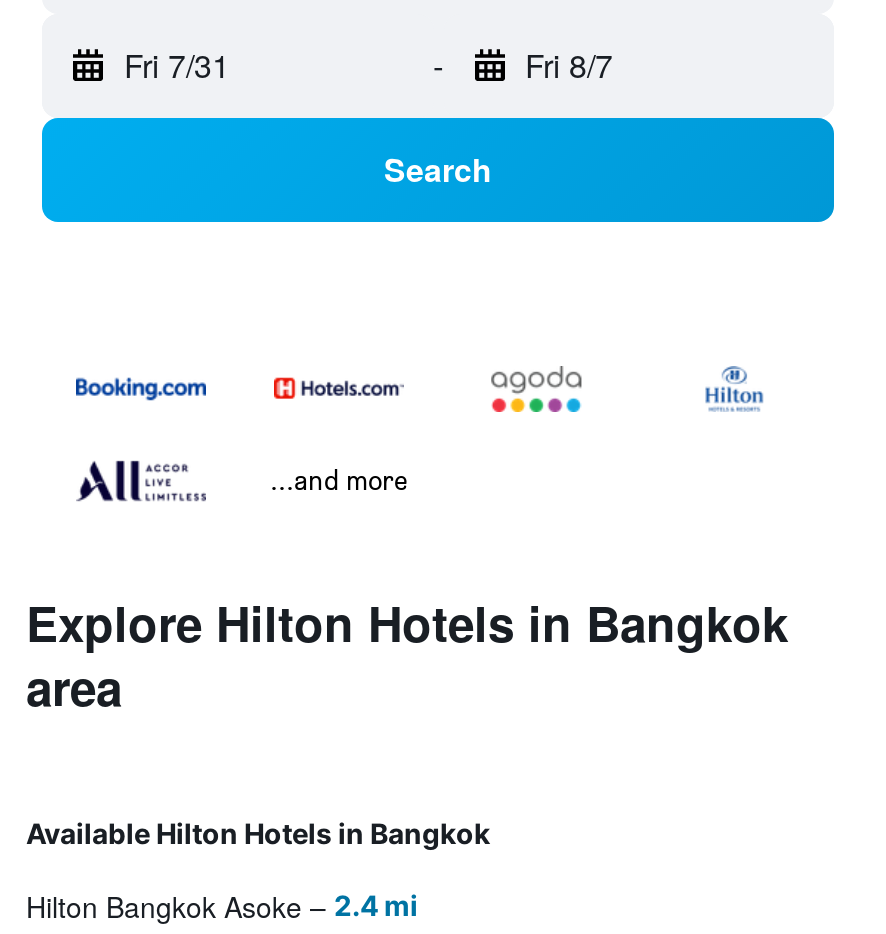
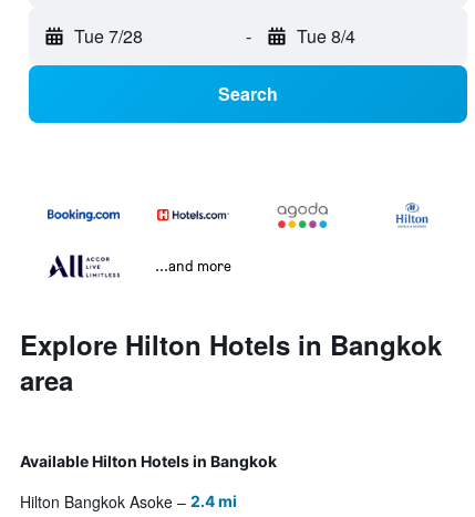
[124,42,230,88] Fri 7/31 -> [74,23,143,49] Tue 7/28
[525,42,613,88] Fri 8/7 -> [296,23,355,49] Tue 8/4

